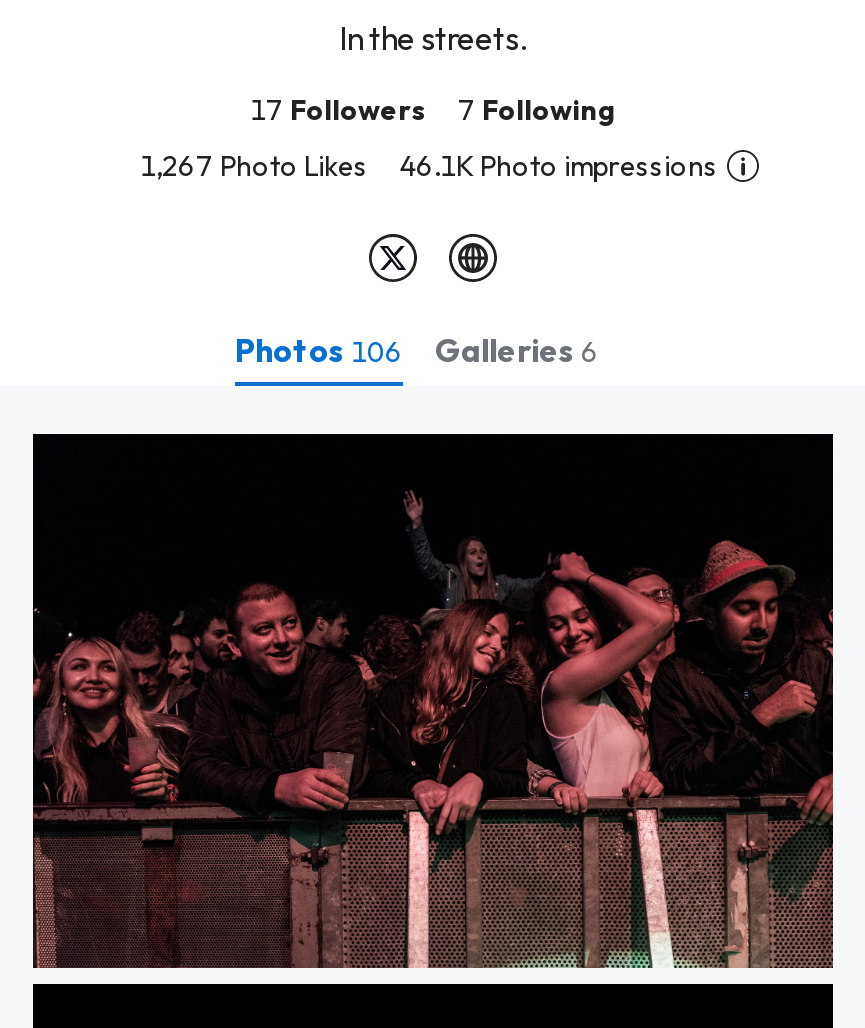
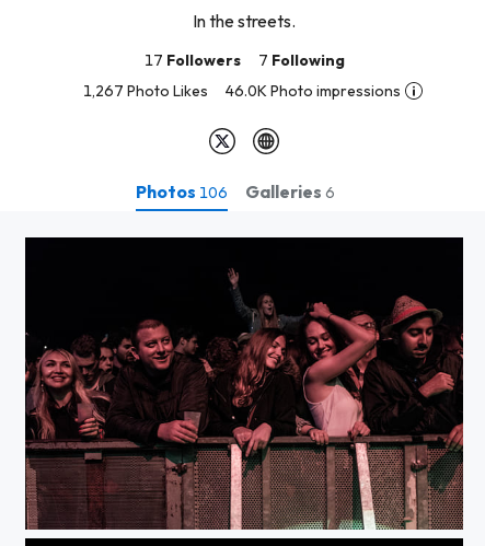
[400,148,718,184] 46.1K Photo impressions -> [226,81,401,101] 46.0K Photo impressions

